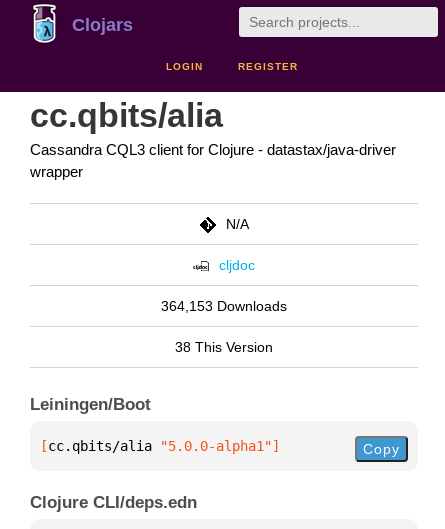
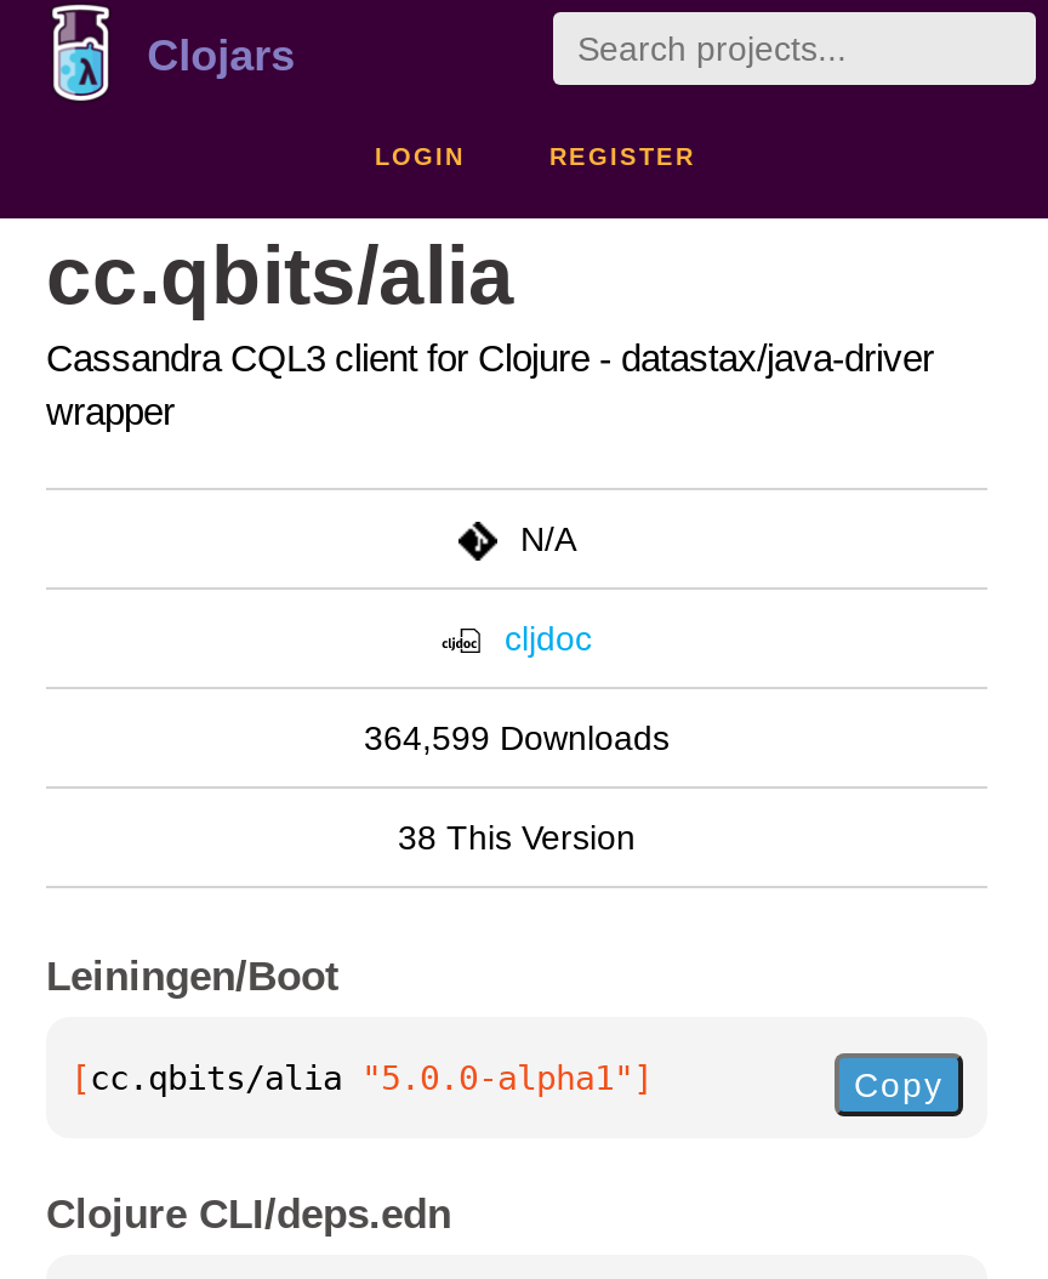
[161,298,287,314] 364,153 Downloads -> [364,718,670,757] 364,599 Downloads

